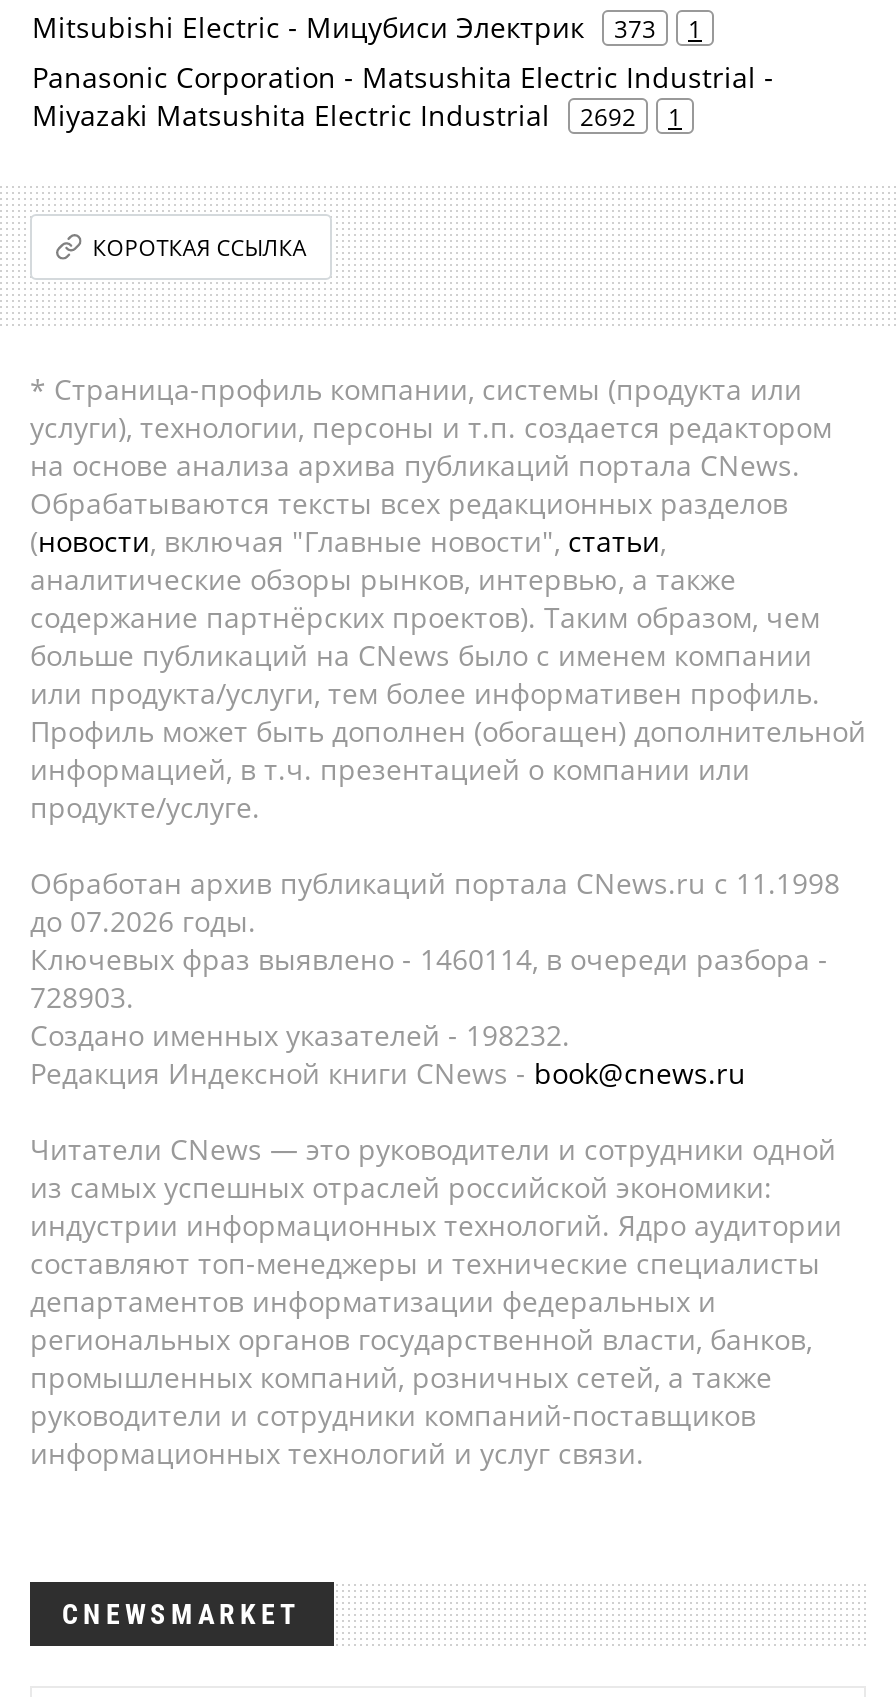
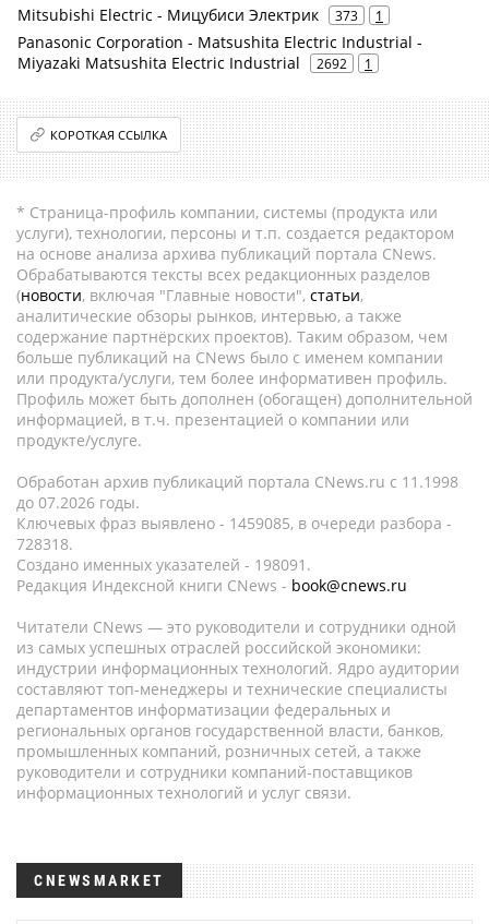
[30,940,828,978] Ключевых фраз выявлено - 1460114, в очереди разбора - -> [16,513,452,533] Ключевых фраз выявлено - 1459085, в очереди разбора -
[30,978,134,1016] 728903. -> [16,533,73,554] 728318.
[30,1016,570,1054] Создано именных указателей - 198232. -> [16,554,311,575] Создано именных указателей - 198091.

